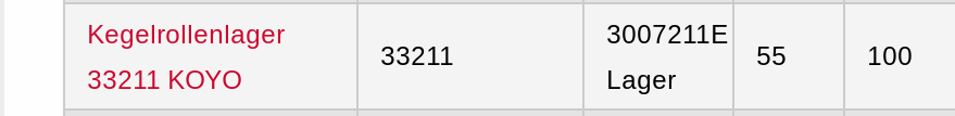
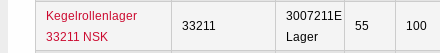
[87,65,241,95] 33211 KOYO -> [46,30,108,44] 33211 NSK

